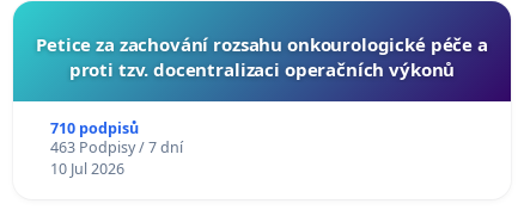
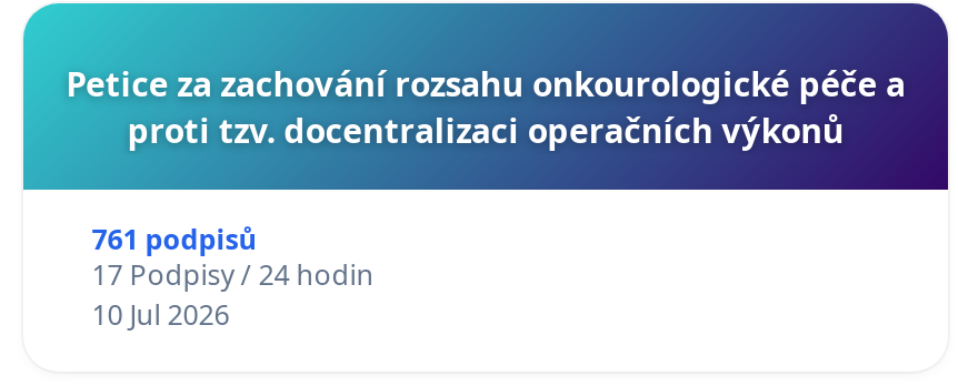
[50,118,139,139] 710 podpisů -> [92,220,256,258] 761 podpisů
[50,137,183,158] 463 Podpisy / 7 dní -> [92,255,374,293] 17 Podpisy / 24 hodin

